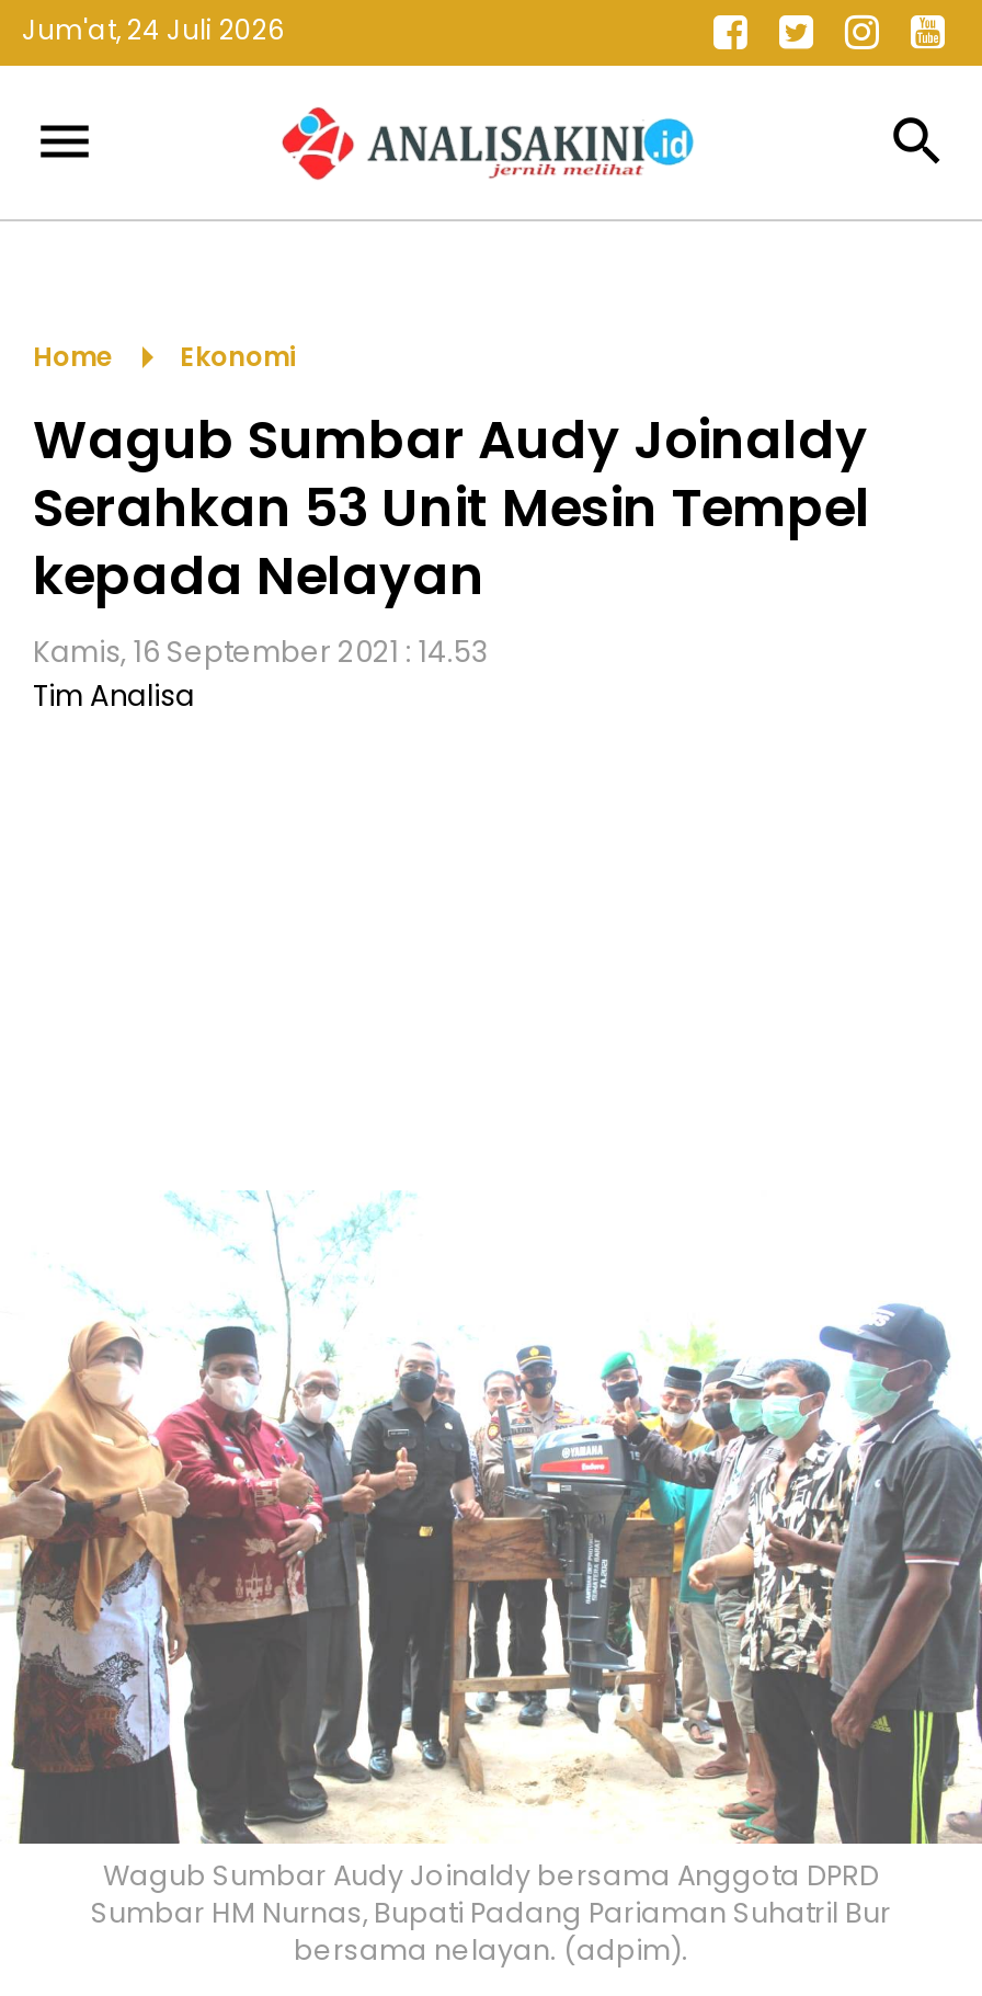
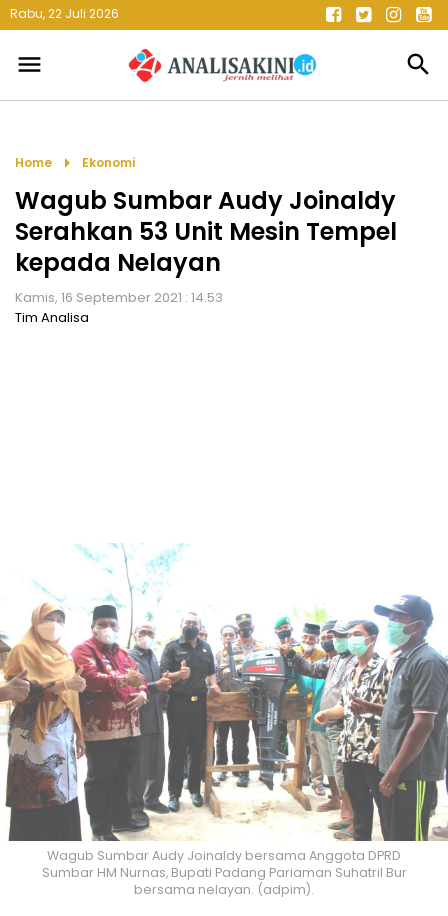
[22,11,285,48] Jum'at, 24 Juli 2026 -> [10,5,119,22] Rabu, 22 Juli 2026

